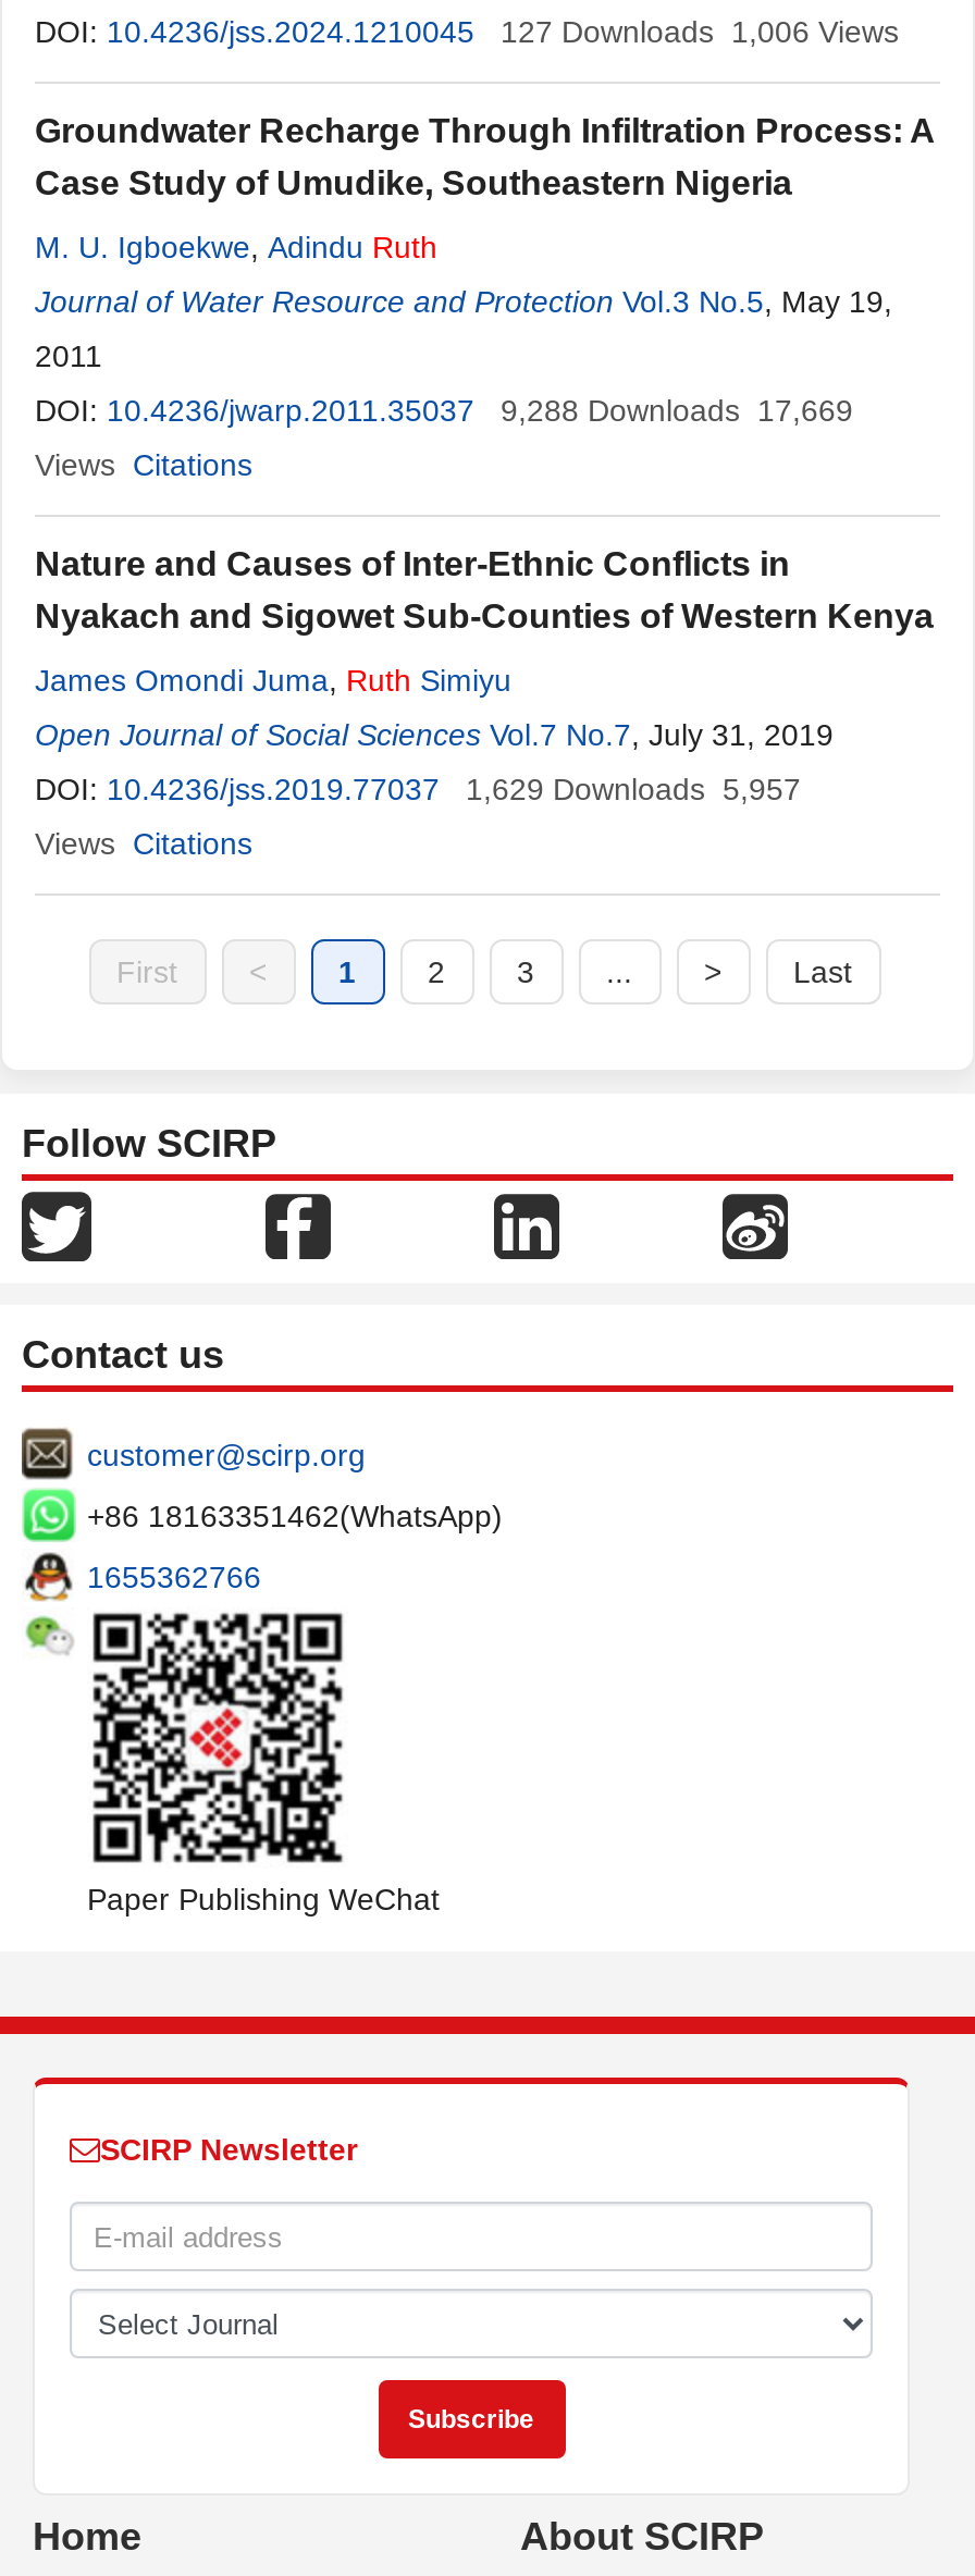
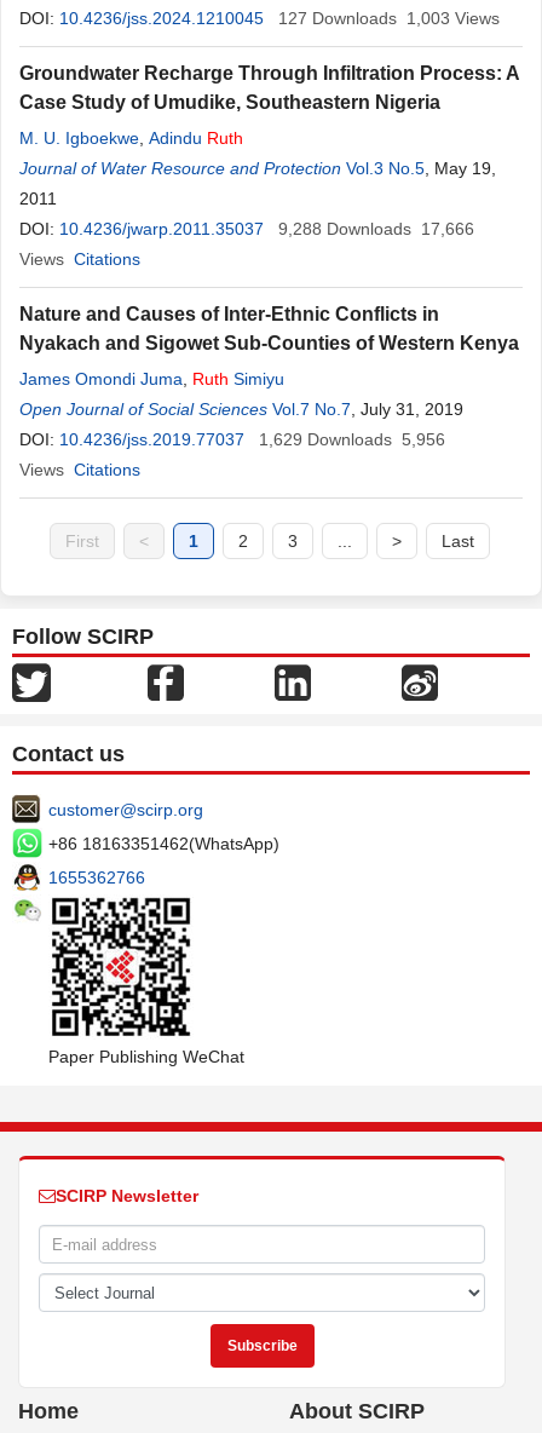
[501,14,899,49] 127 Downloads 1,006 Views -> [278,8,500,28] 127 Downloads 1,003 Views
[35,393,853,428] DOI: 10.4236/jwarp.2011.35037 9,288 Downloads 17,669 -> [19,219,474,238] DOI: 10.4236/jwarp.2011.35037 9,288 Downloads 17,666
[35,772,801,806] DOI: 10.4236/jss.2019.77037 1,629 Downloads 5,957 -> [19,430,445,449] DOI: 10.4236/jss.2019.77037 1,629 Downloads 5,956

